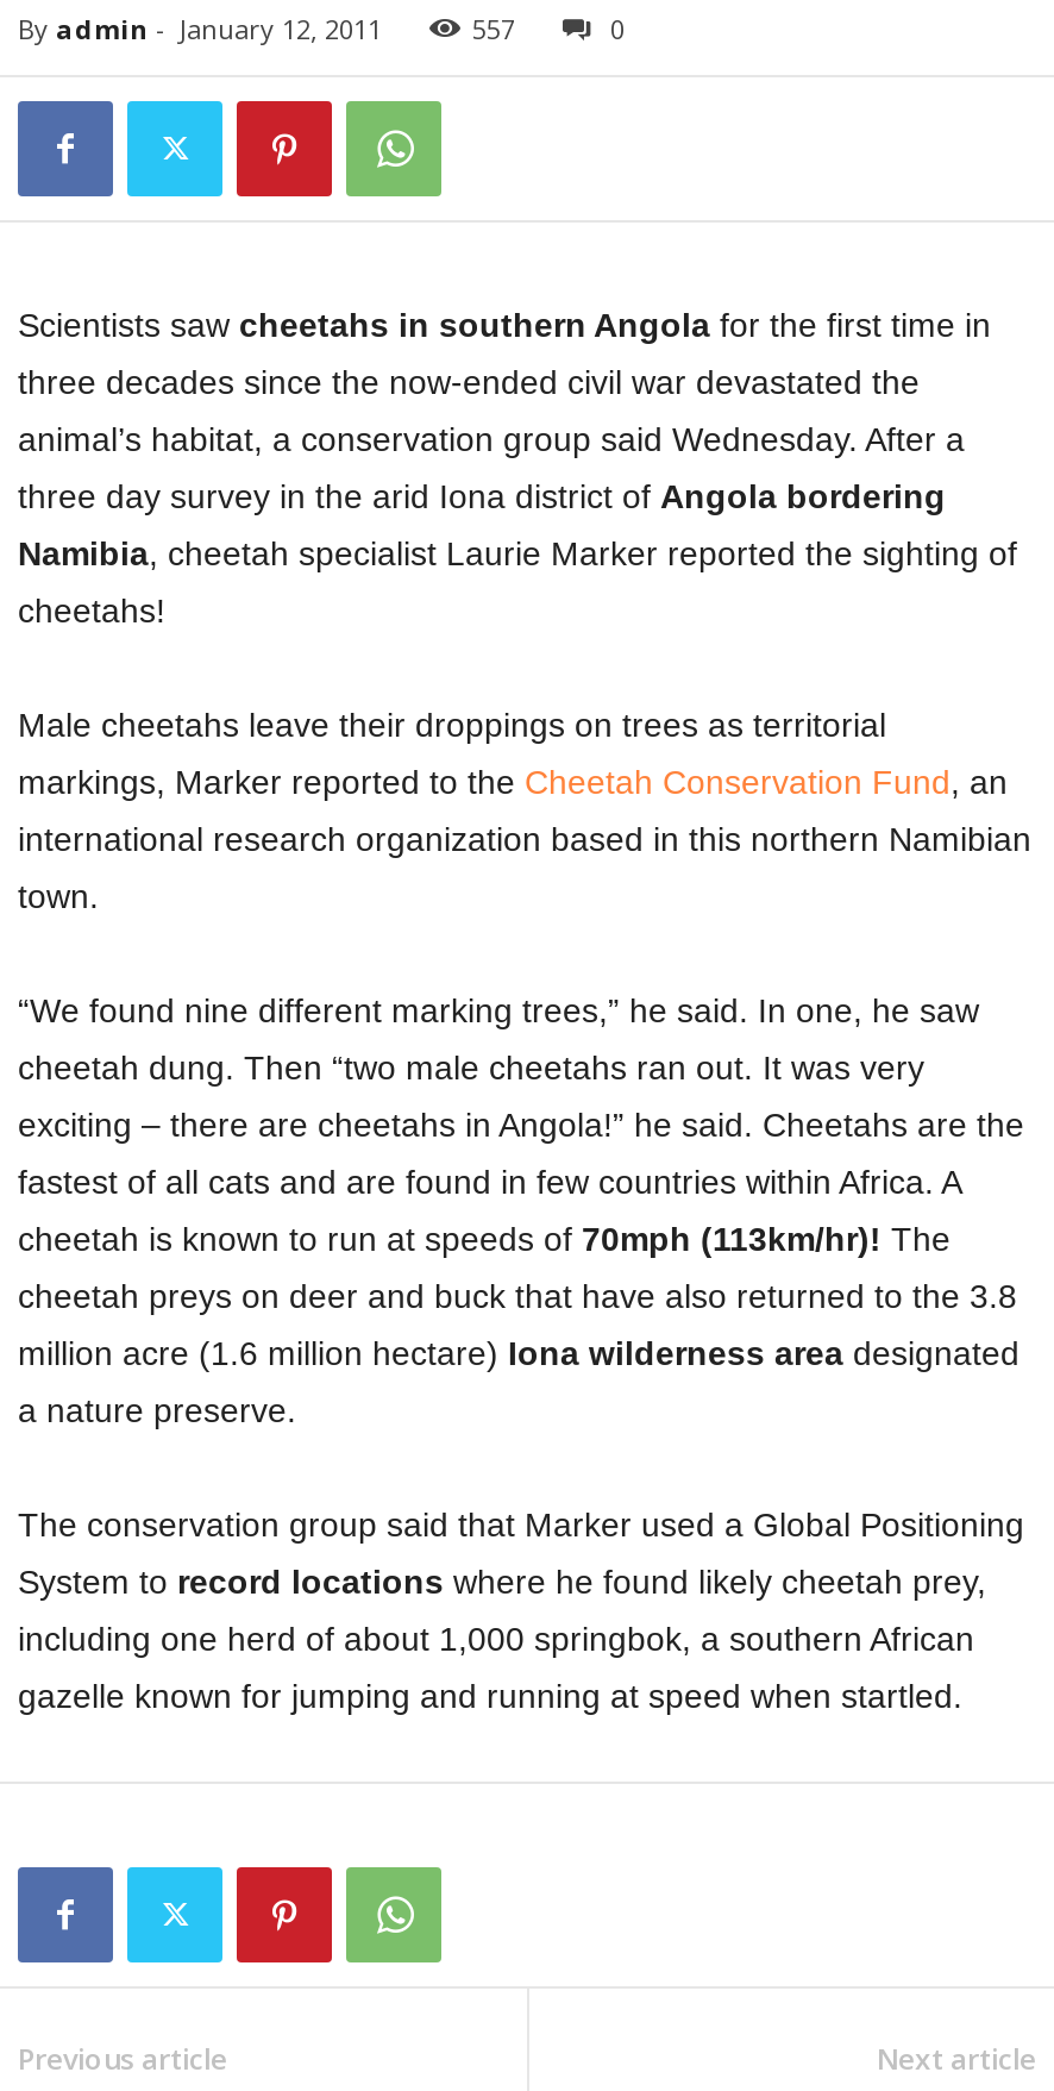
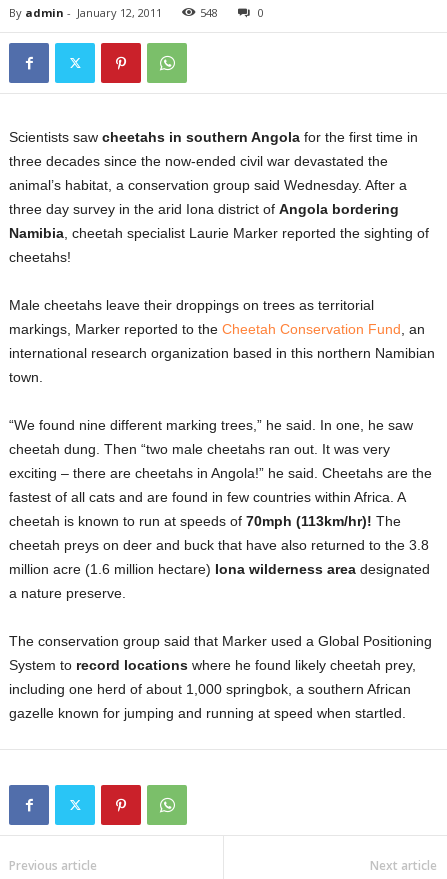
[472,11,515,46] 557 -> [200,5,218,20] 548

